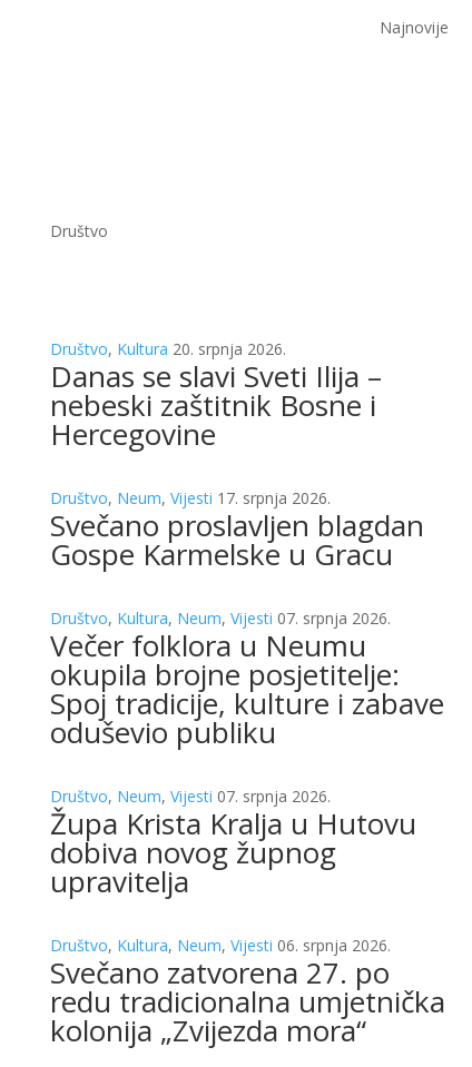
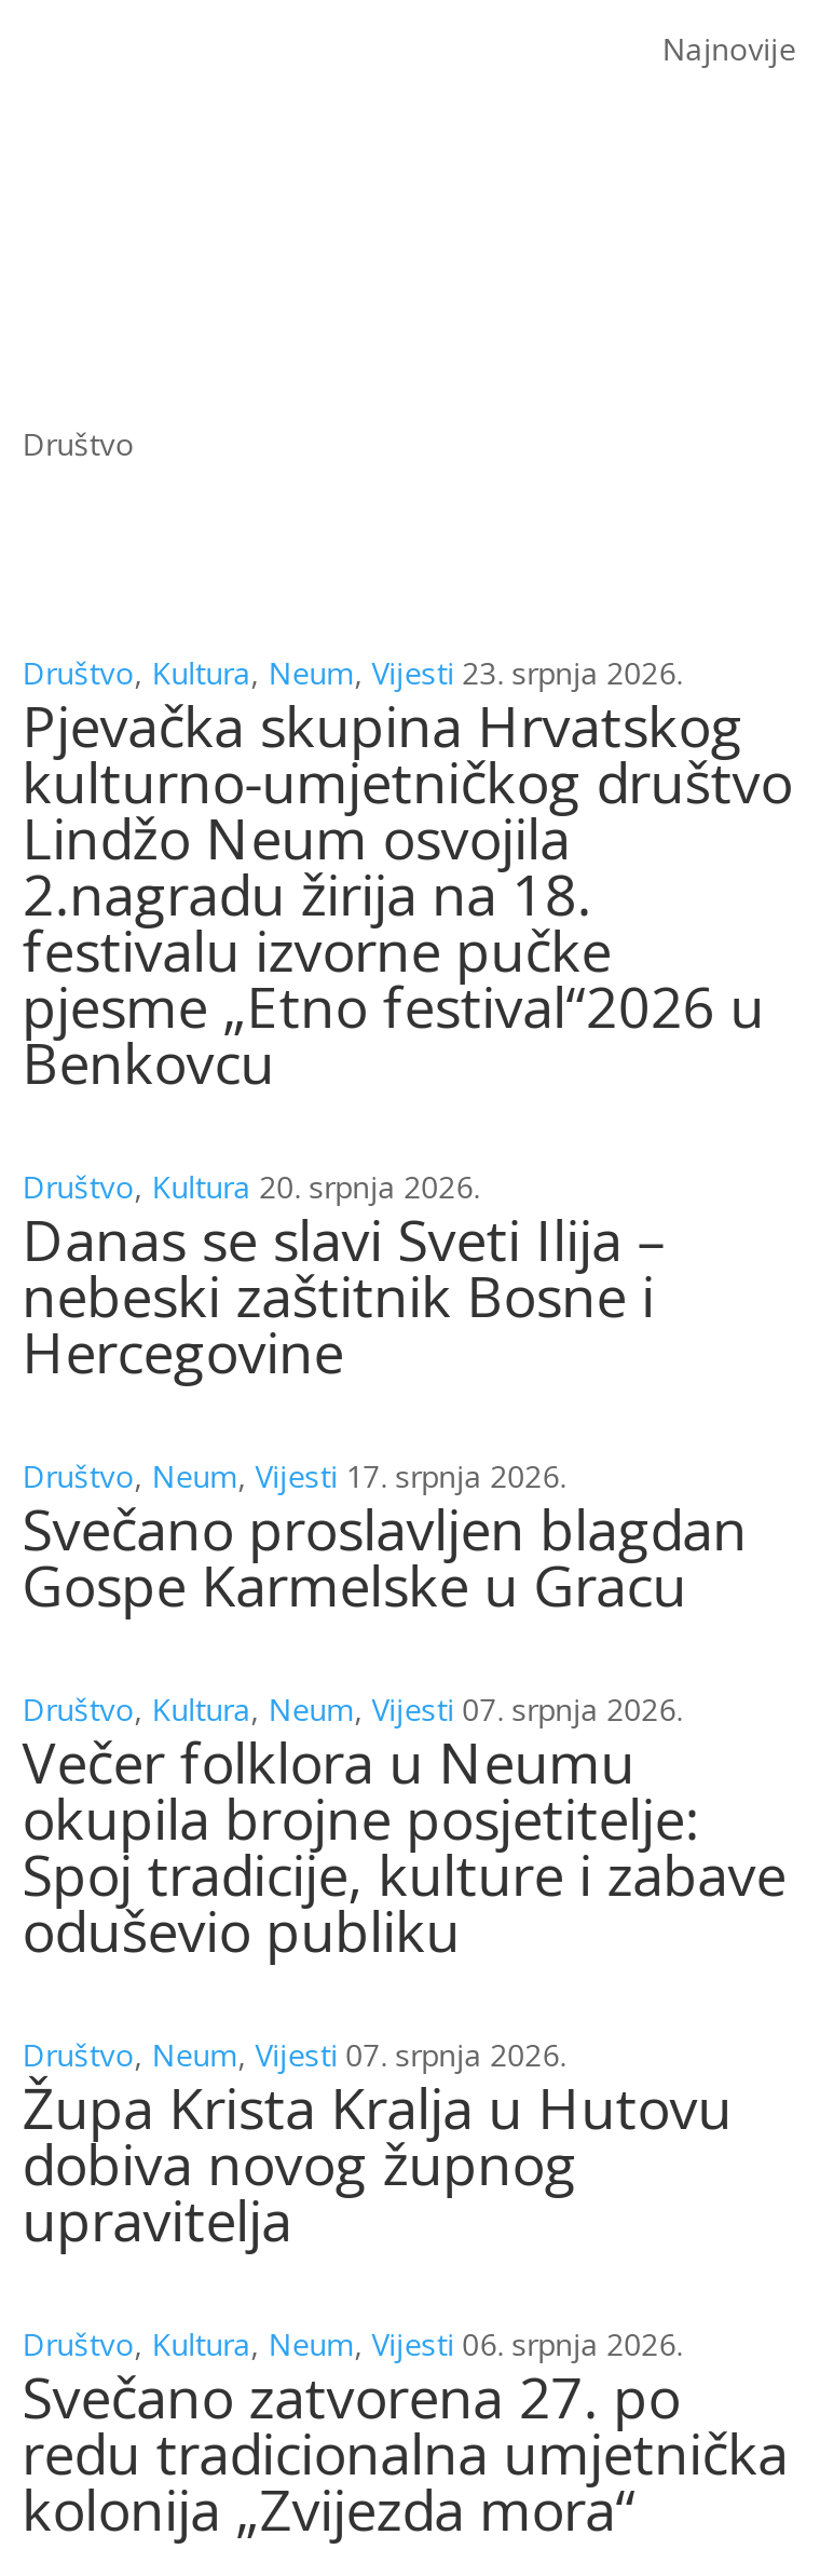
none -> [22,652,793,1101] Društvo, Kultura, Neum, Vijesti 23. srpnja 2026. | Pjevačka skupina Hrvatskog | kulturno-umjetničkog društvo | Lindžo Neum osvojila | 2.nagradu žirija na 18. | festivalu izvorne pučke | pjesme „Etno festival“2026 u | Benkovcu

